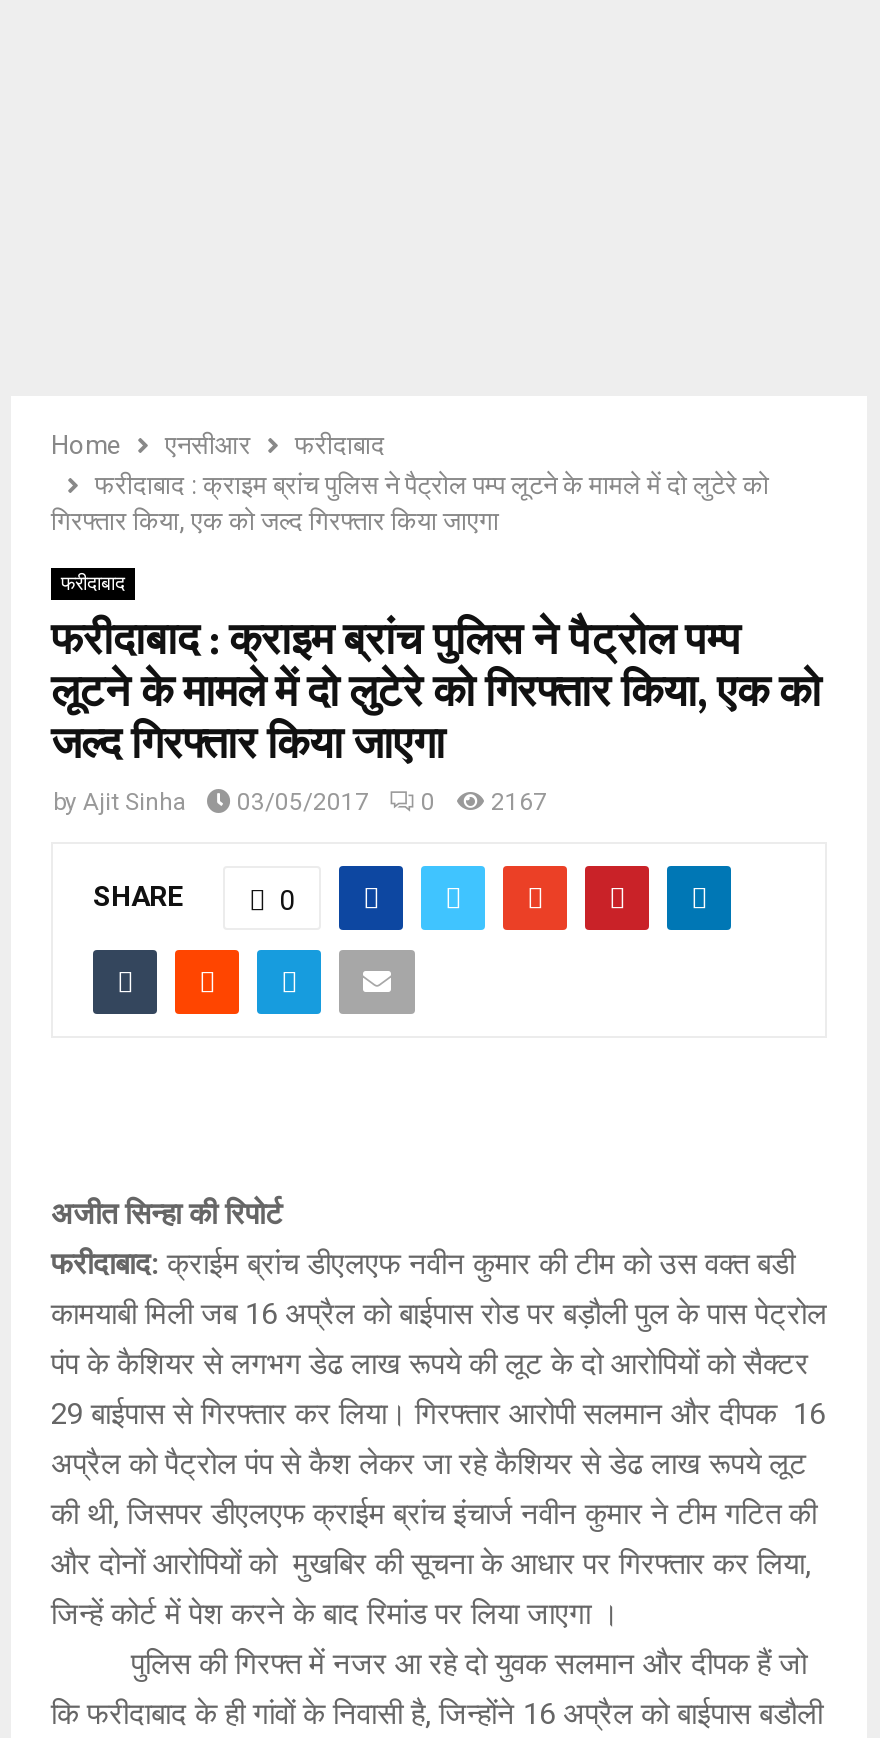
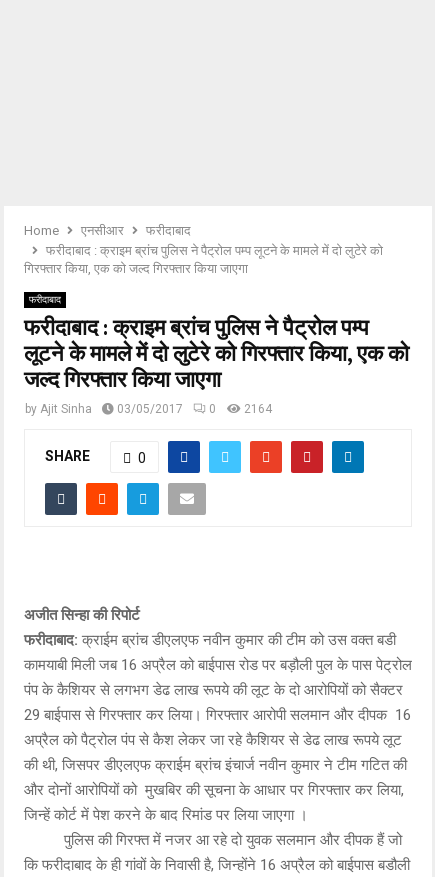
[53,788,547,816] by Ajit Sinha 03/05/2017 0 2167 -> [25,402,272,416] by Ajit Sinha 03/05/2017 0 2164

